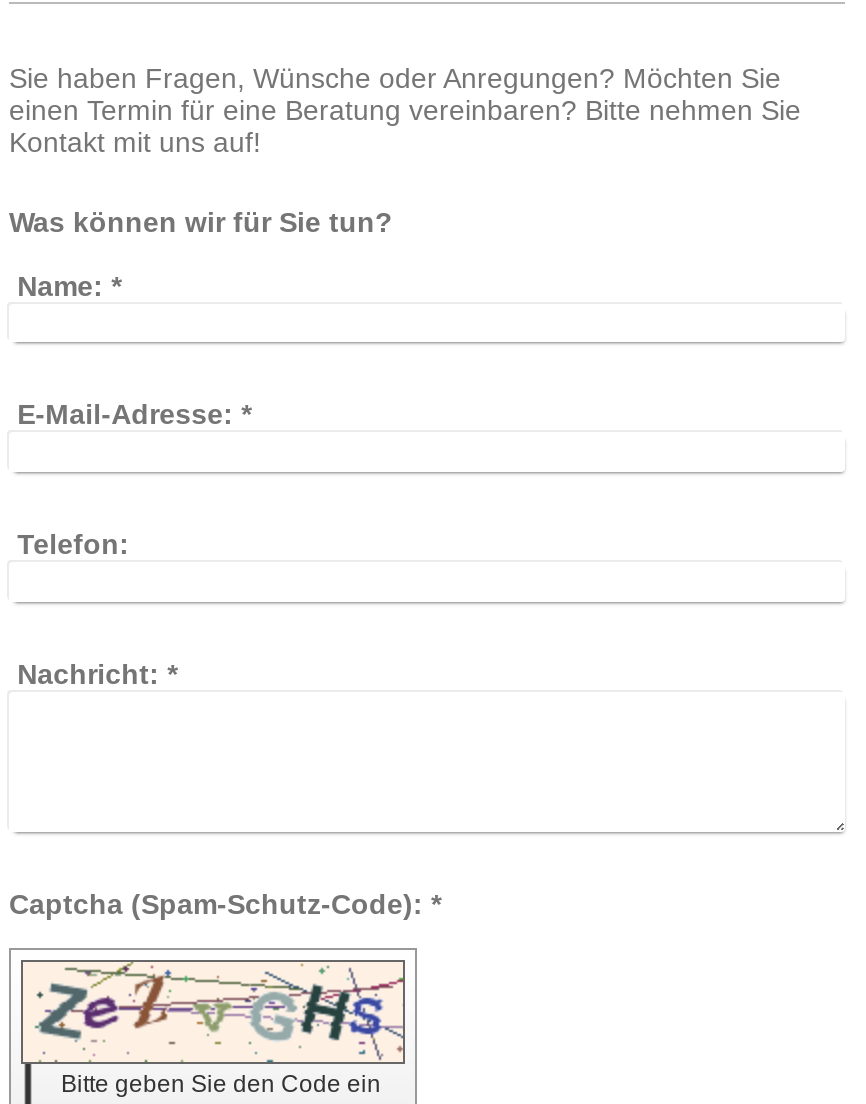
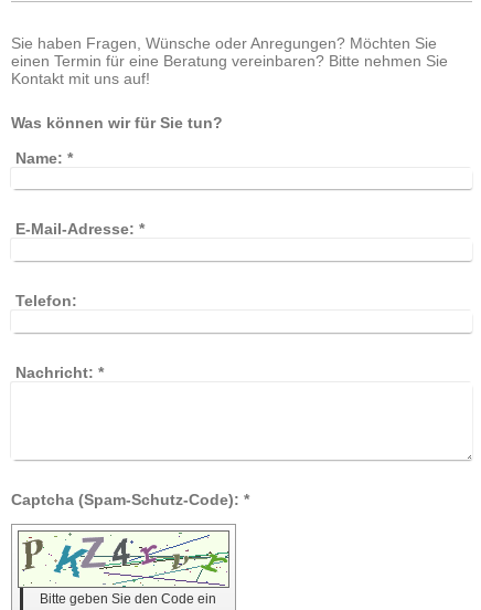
[25,960,405,1064] [image] -> [20,530,229,588] [image]

